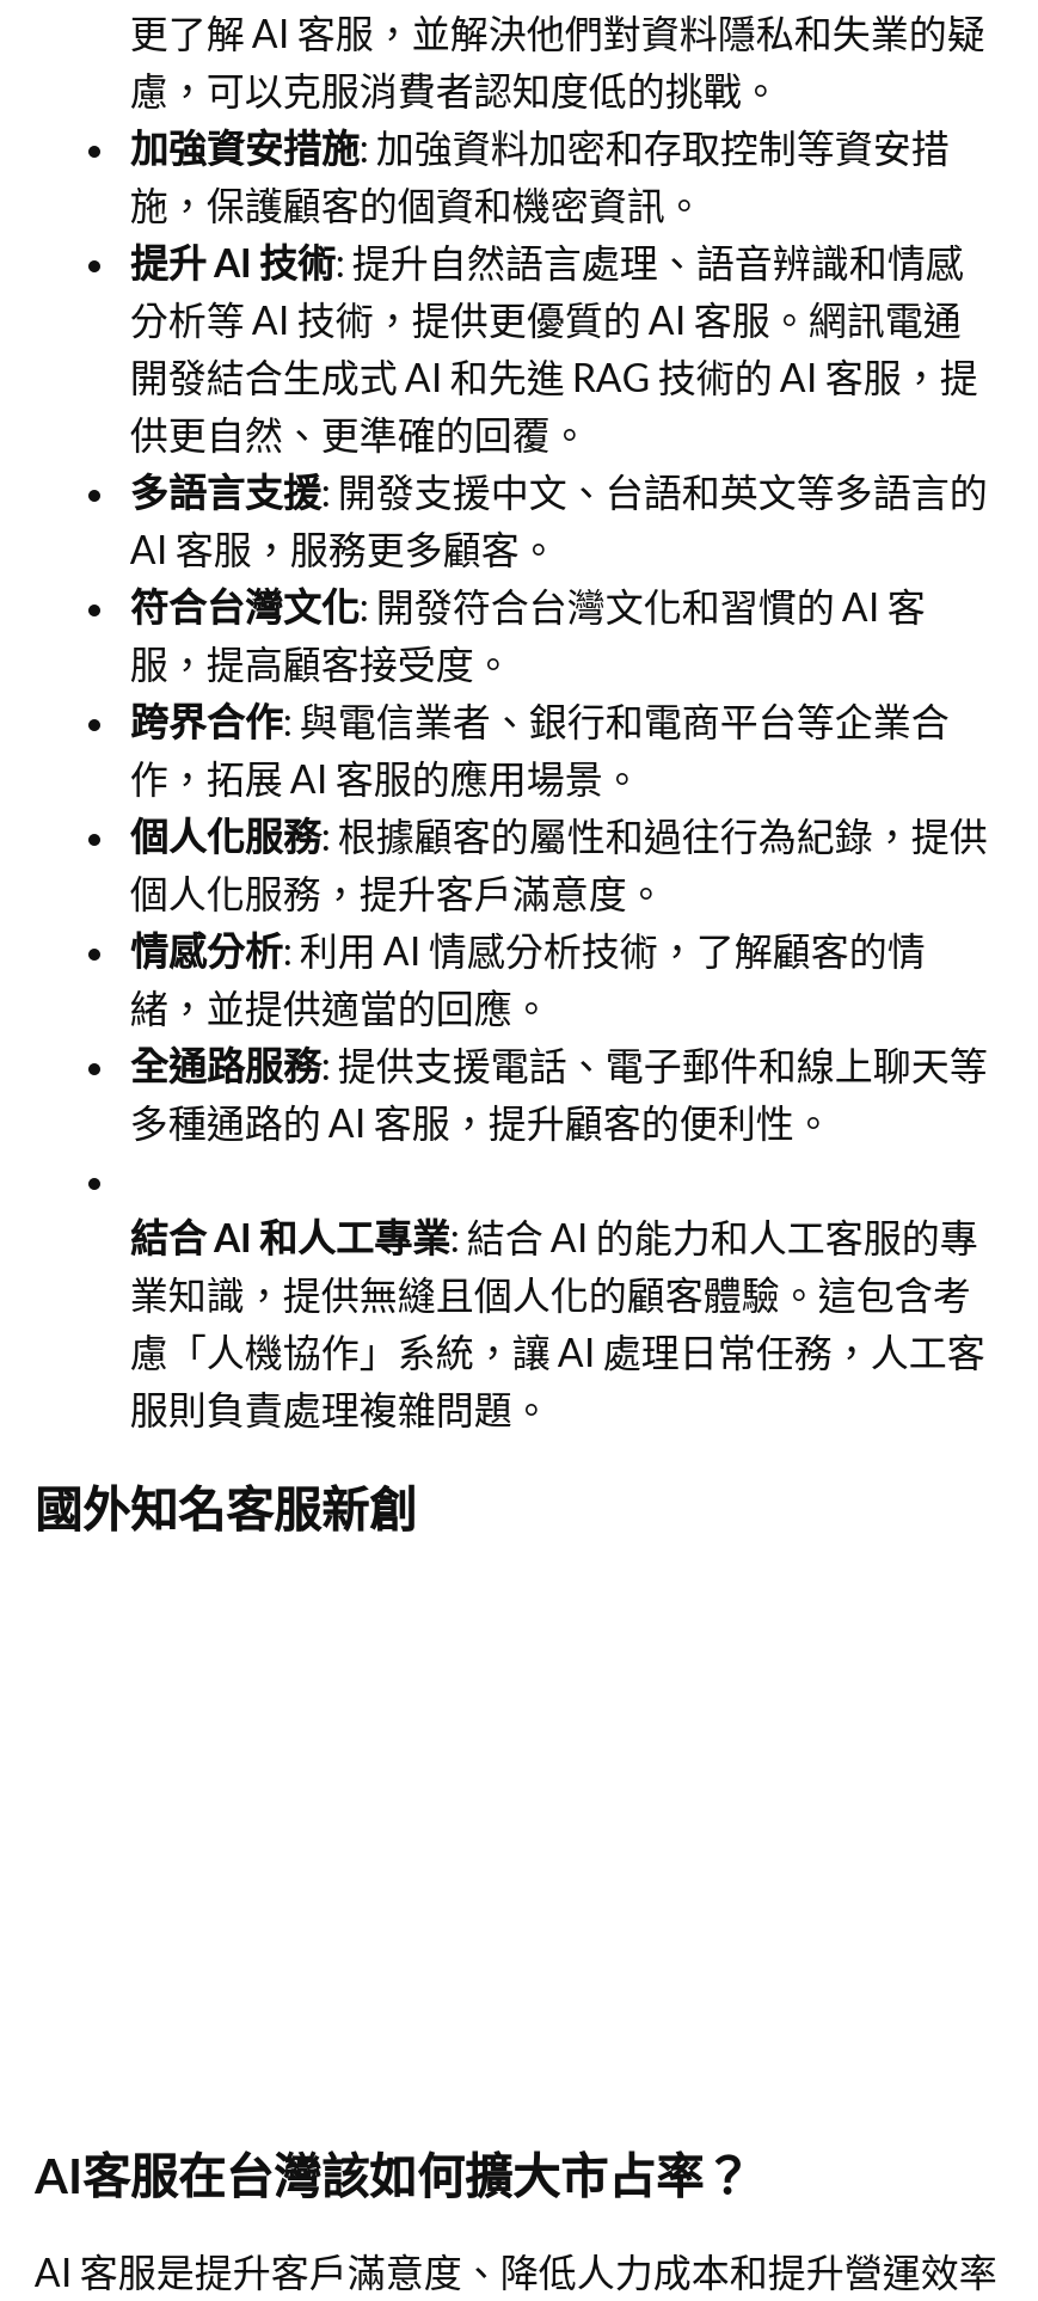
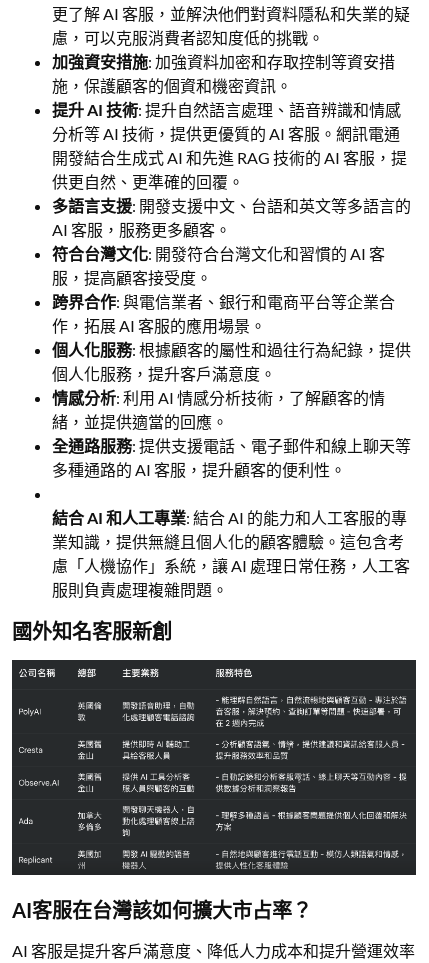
none -> [11,659,417,876] [image]

